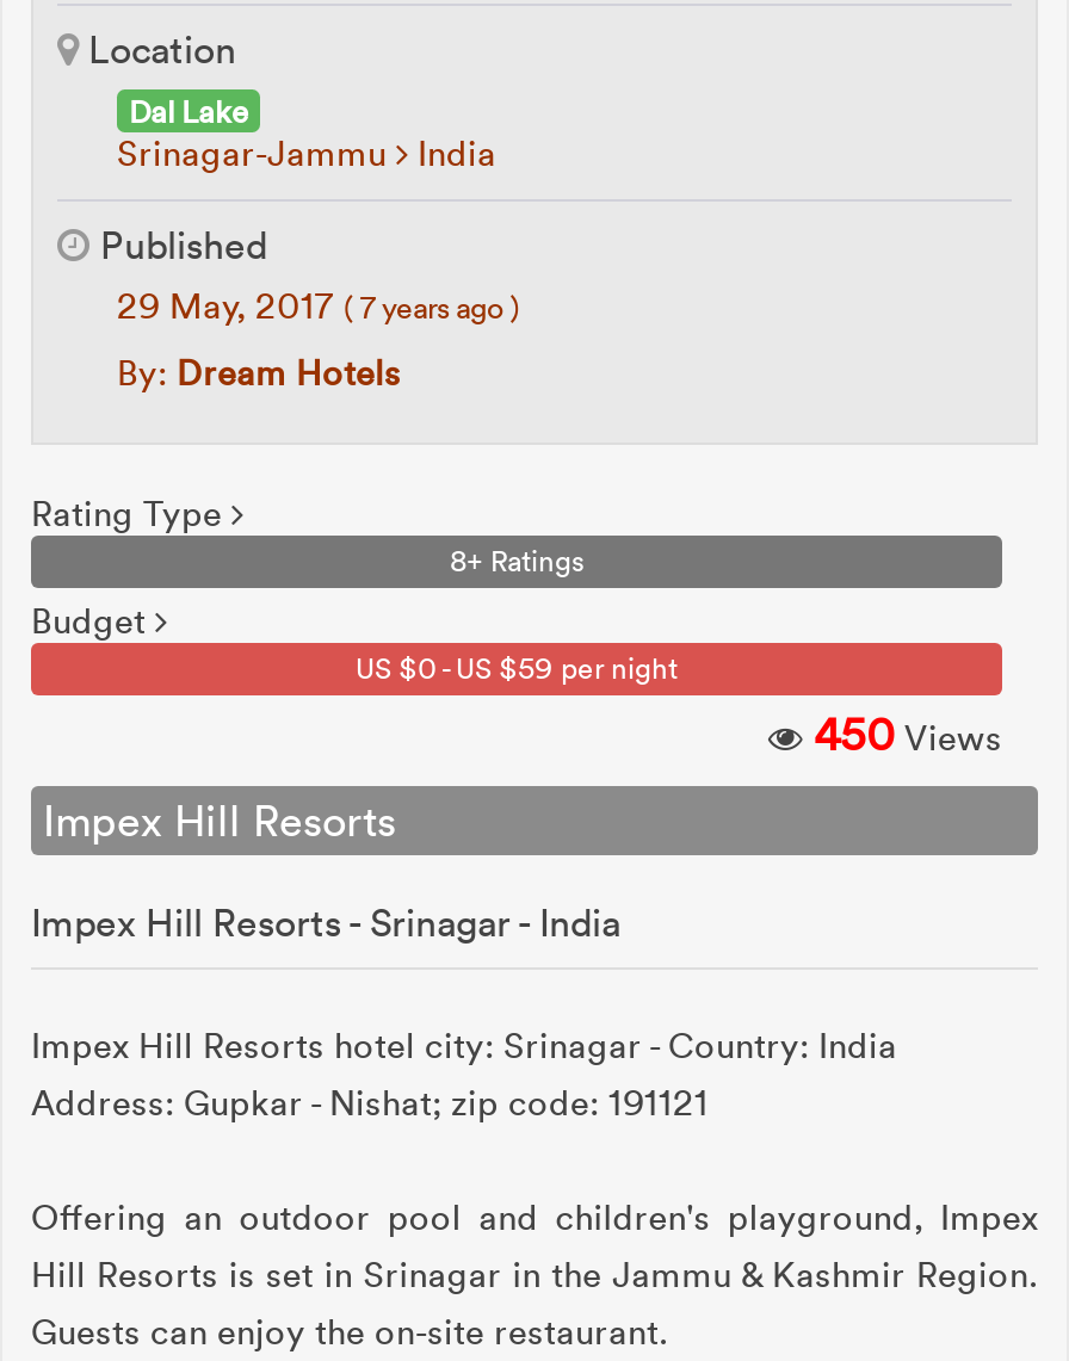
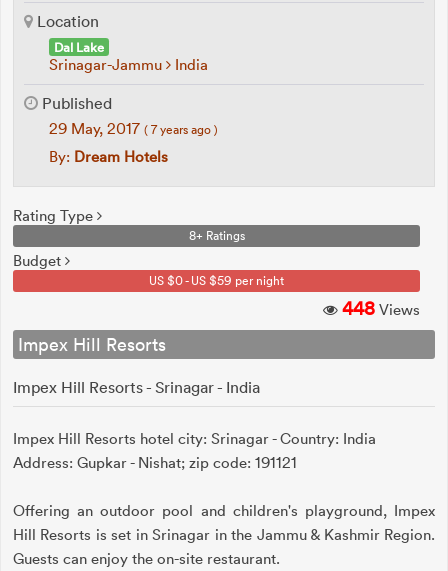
[814,707,1002,761] 450 Views -> [342,297,420,320] 448 Views

